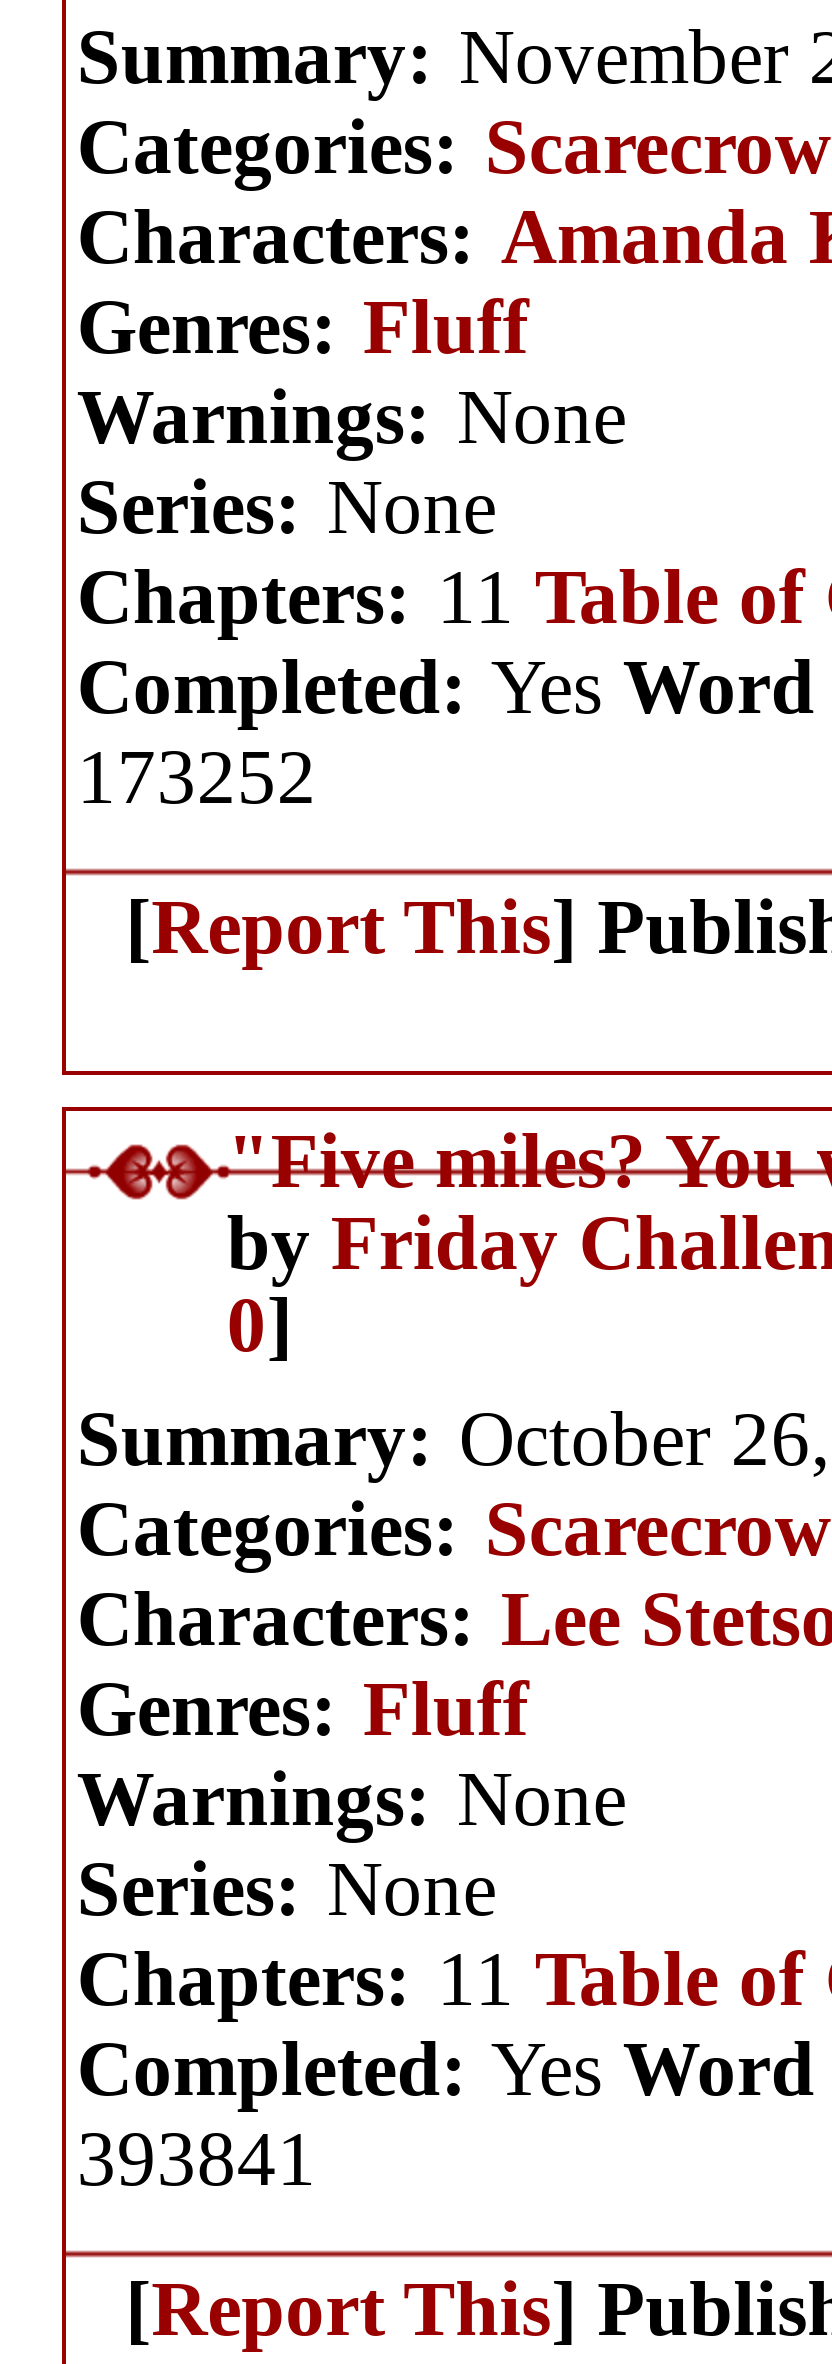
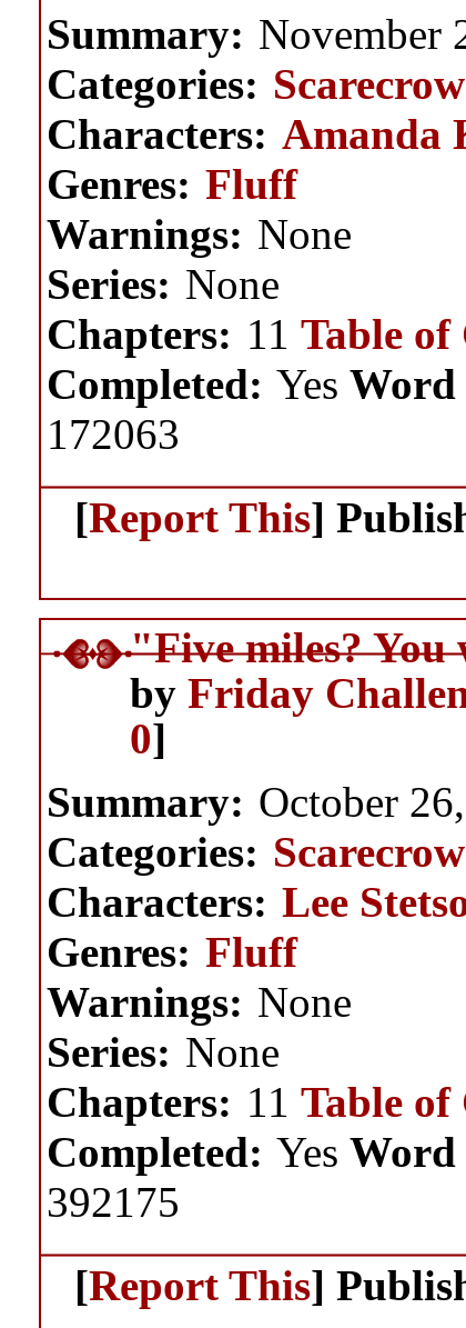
[77,733,317,819] 173252 -> [47,410,180,458] 172063
[77,2115,317,2201] 393841 -> [47,1178,180,1226] 392175

